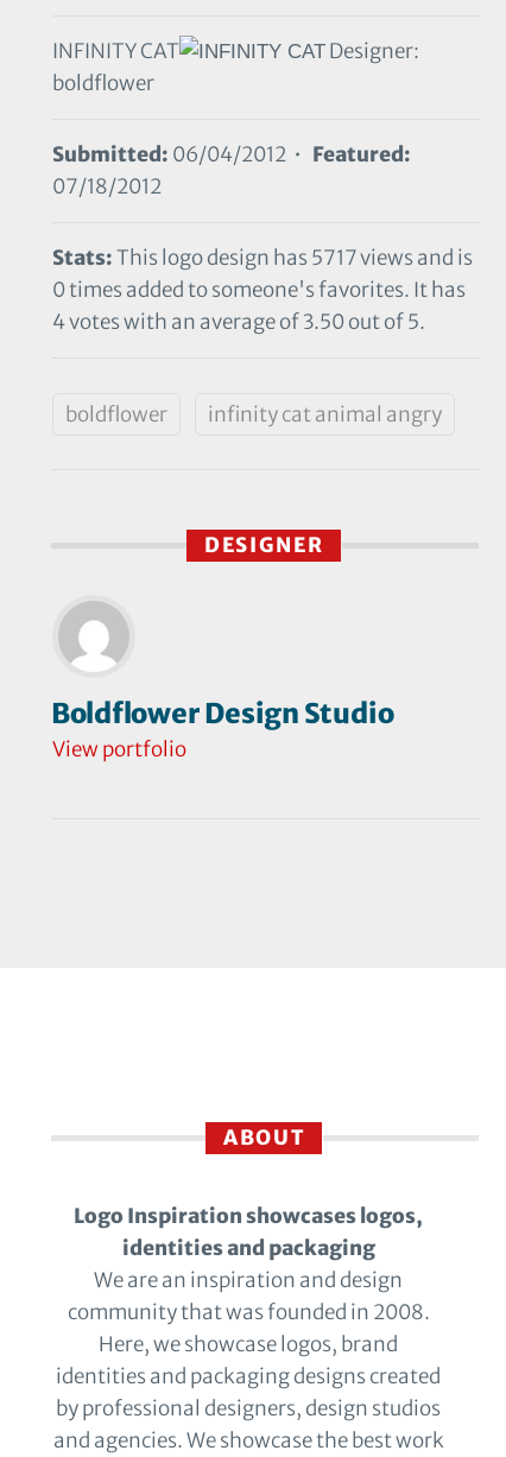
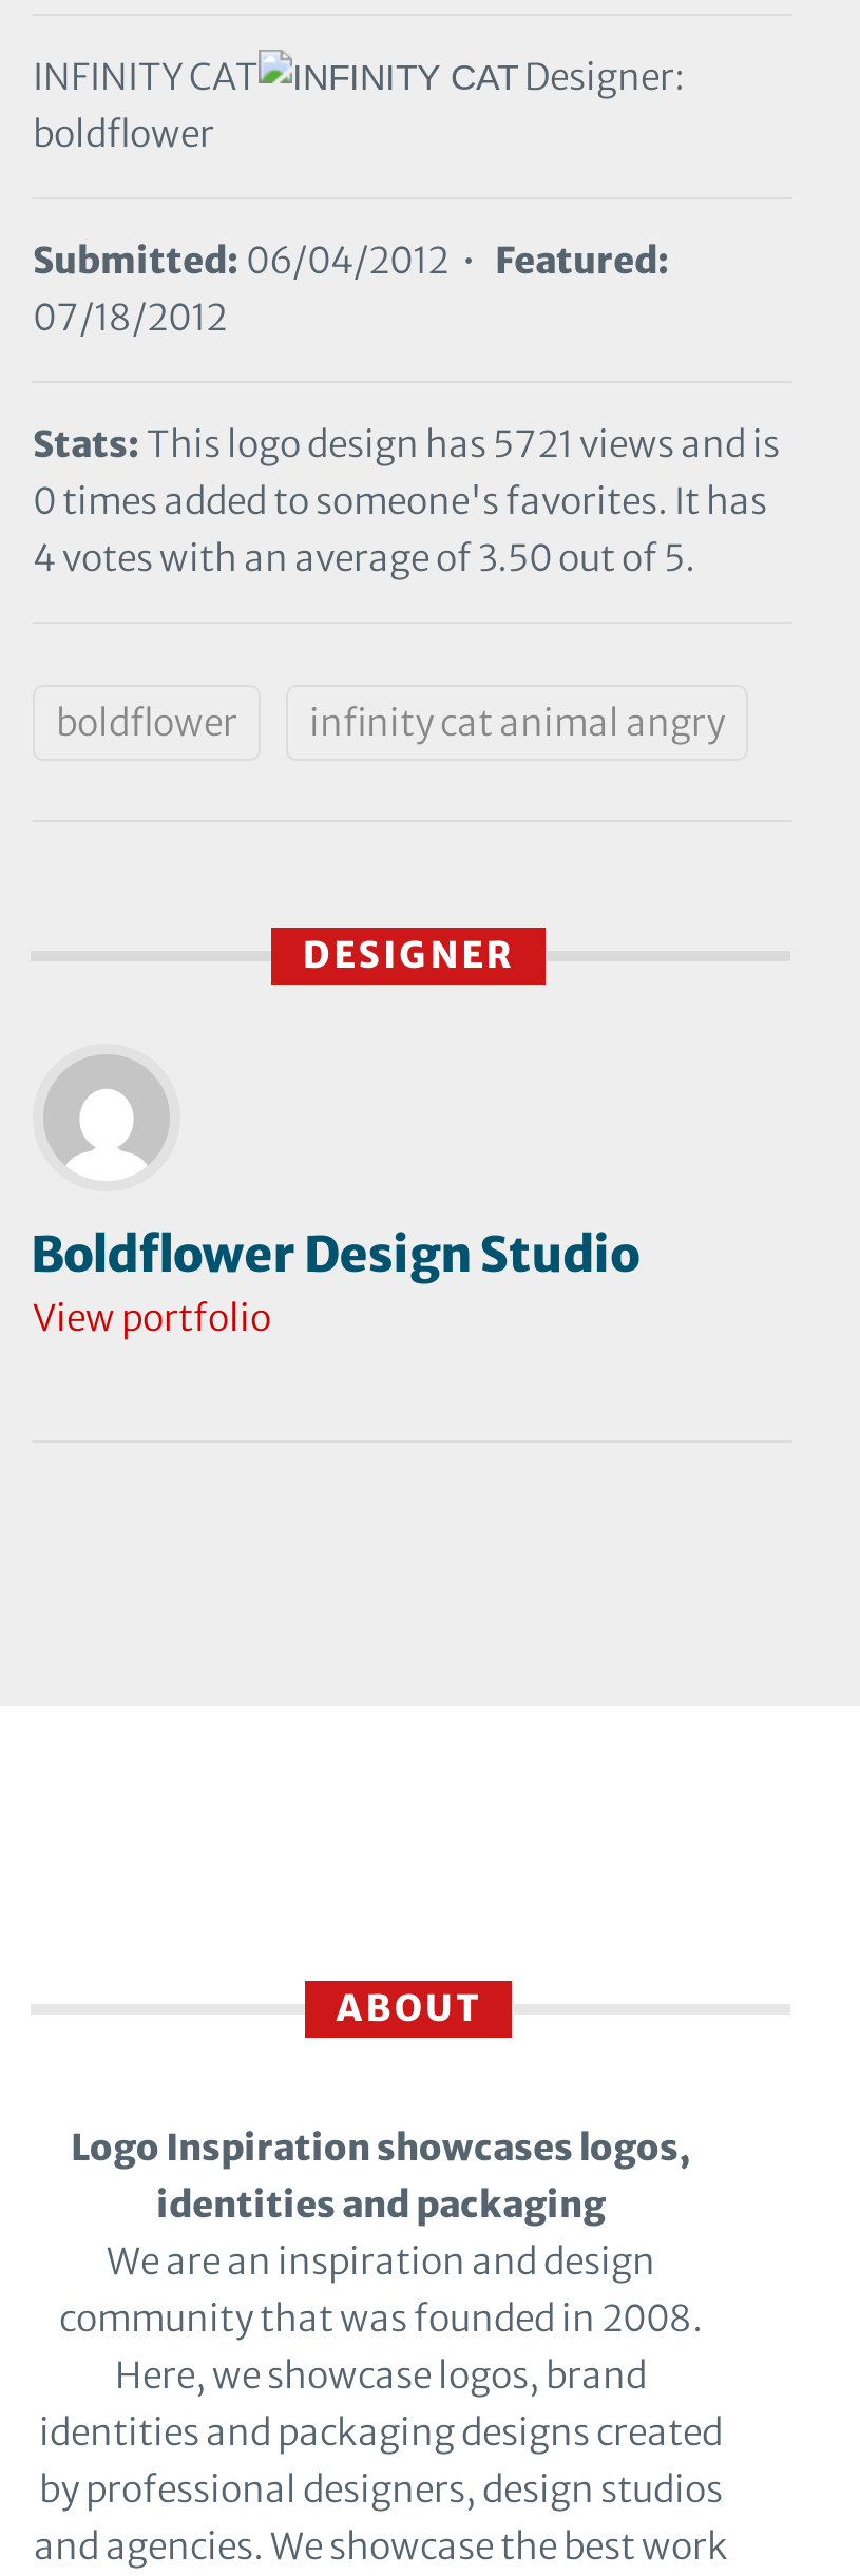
[52,244,473,271] Stats: This logo design has 5717 views and is -> [33,421,780,467] Stats: This logo design has 5721 views and is

